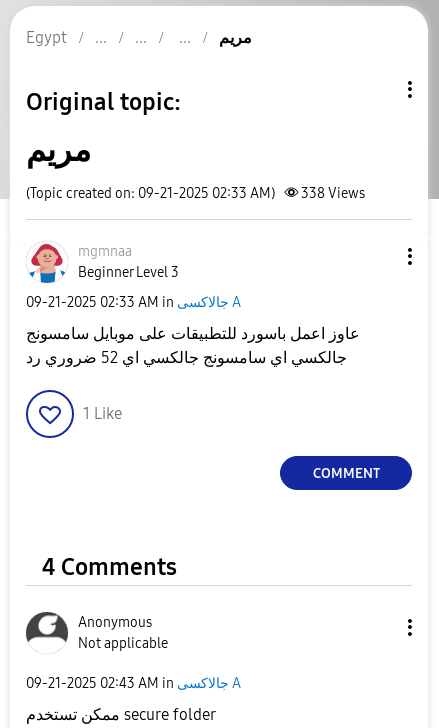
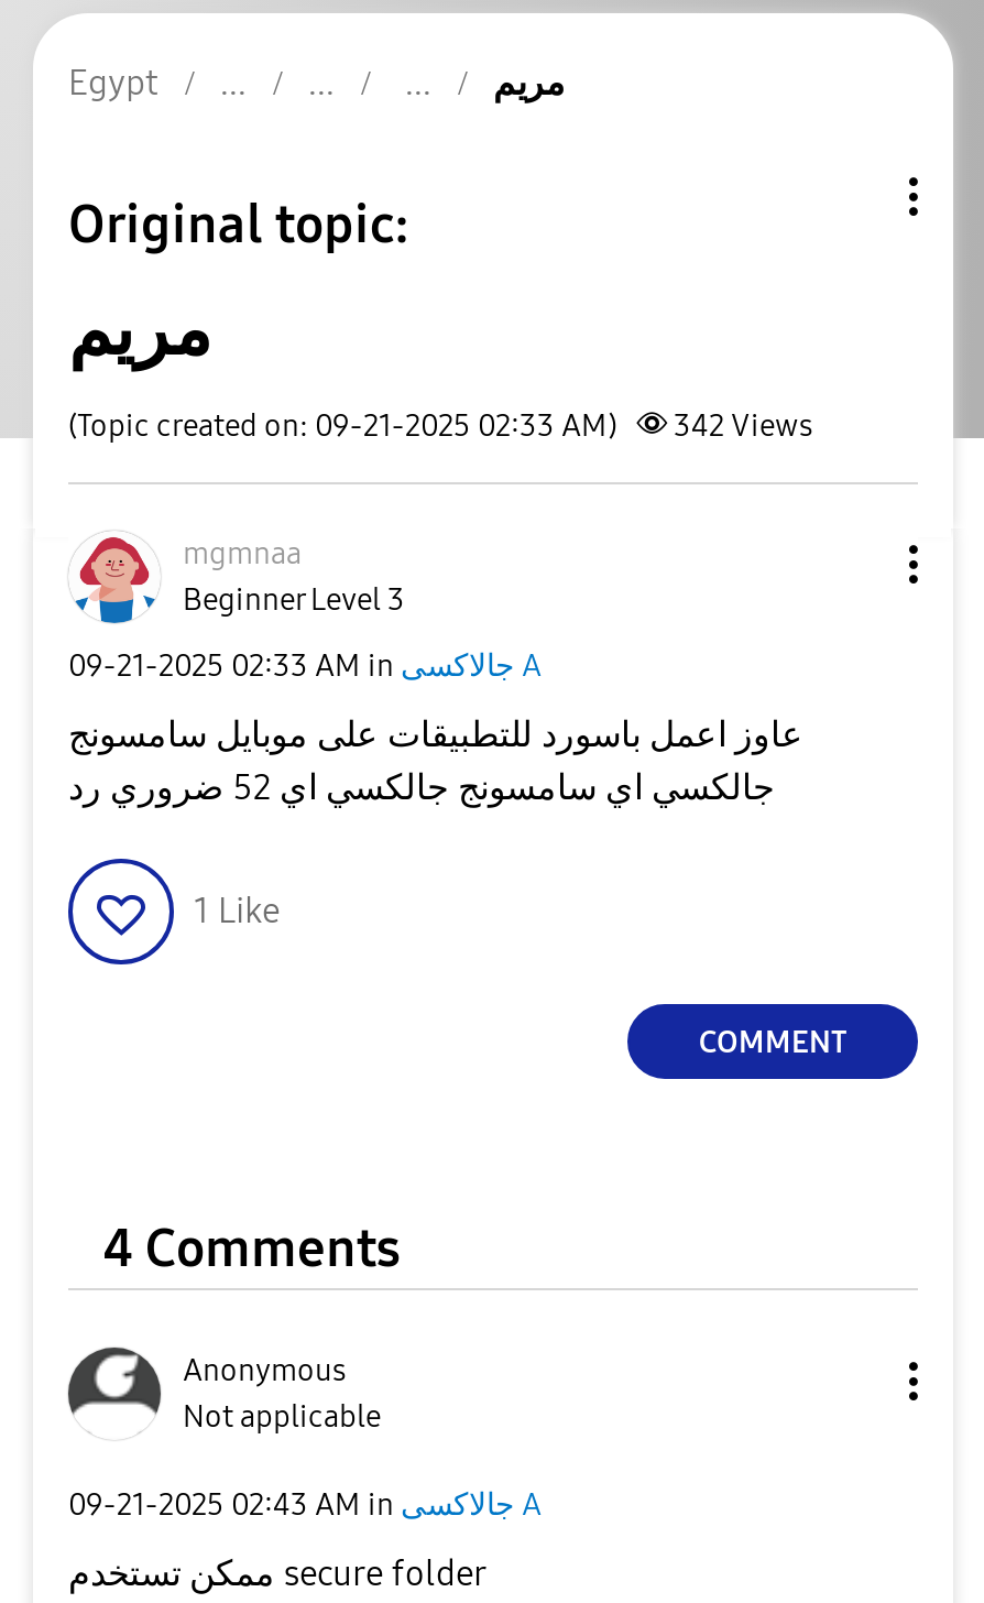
[26,185,365,202] (Topic created on: 09-21-2025 02:33 AM) 338 Views -> [68,407,812,445] (Topic created on: 09-21-2025 02:33 AM) 342 Views

